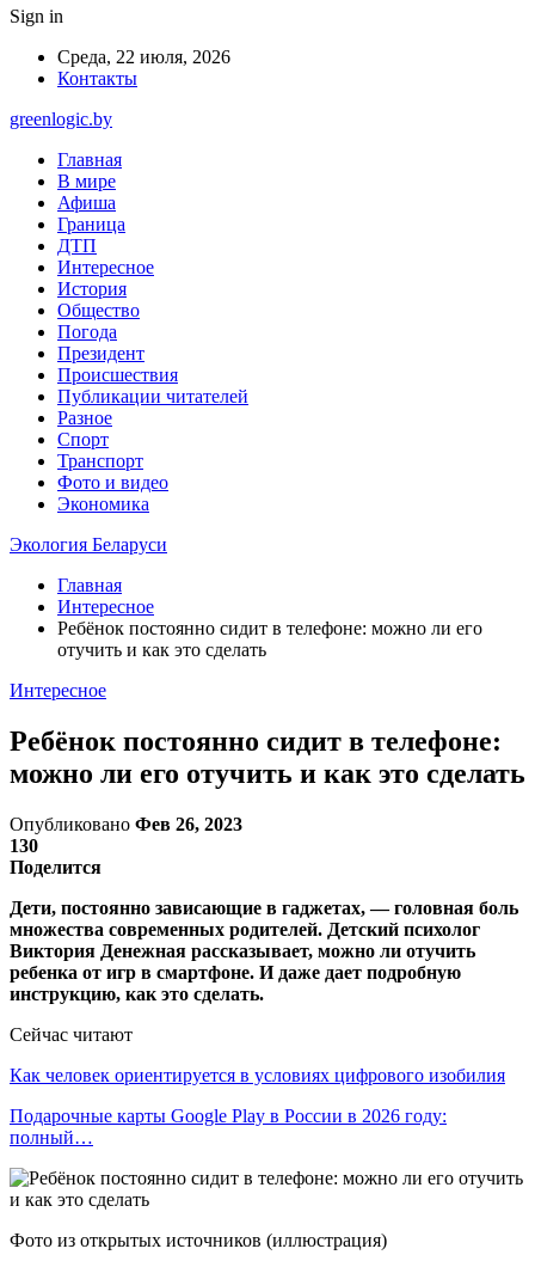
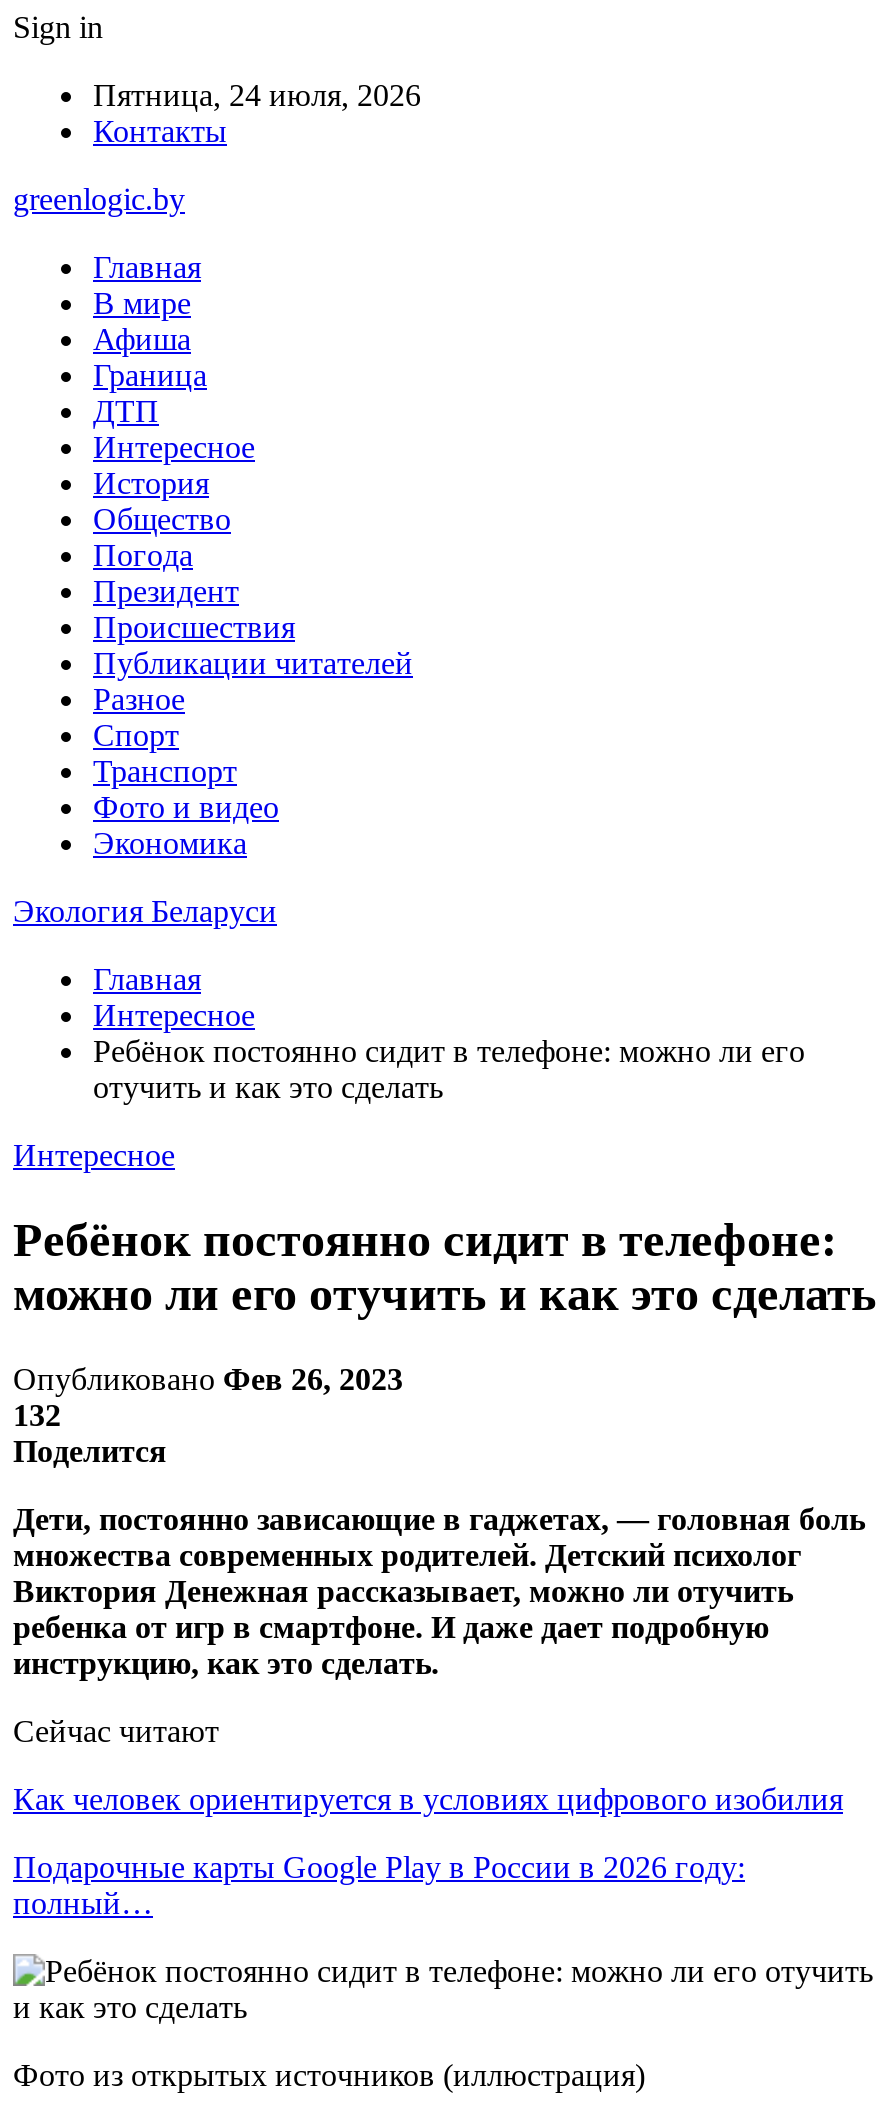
[57,47,230,67] Среда, 22 июля, 2026 -> [93,78,421,112] Пятница, 24 июля, 2026
[10,835,38,856] 130 -> [13,1398,61,1432] 132

